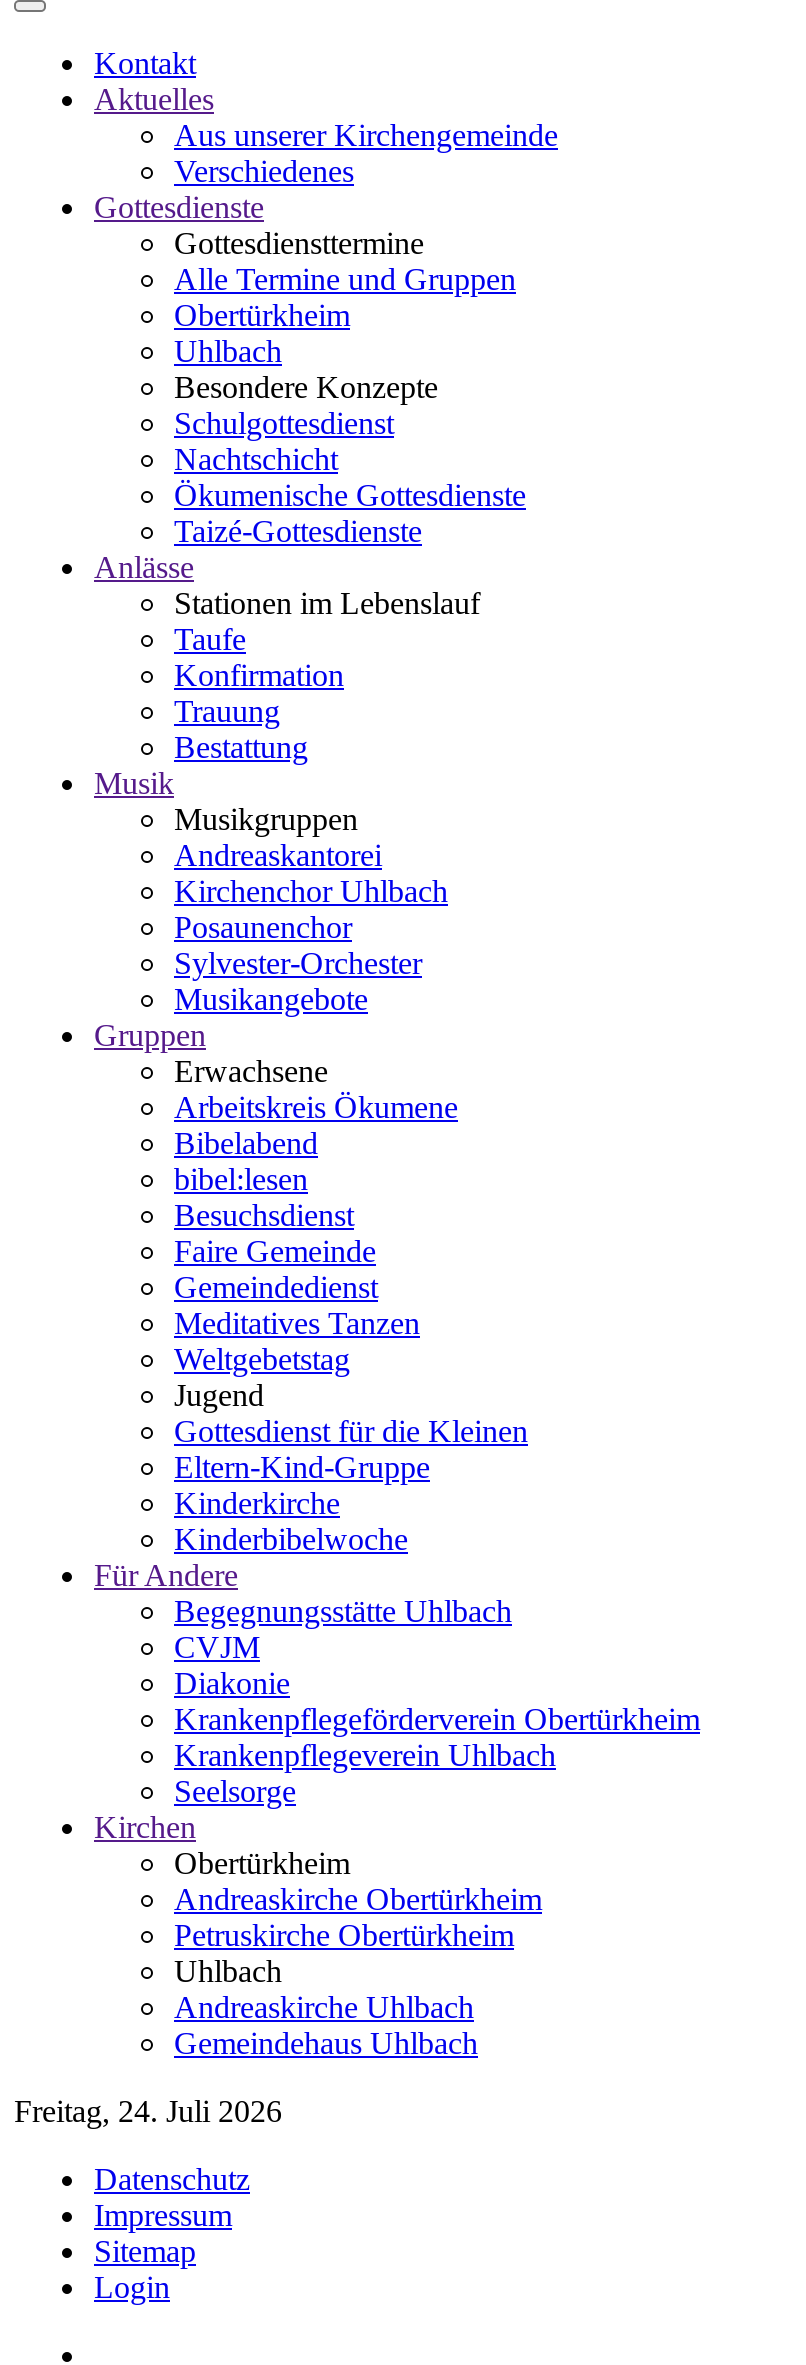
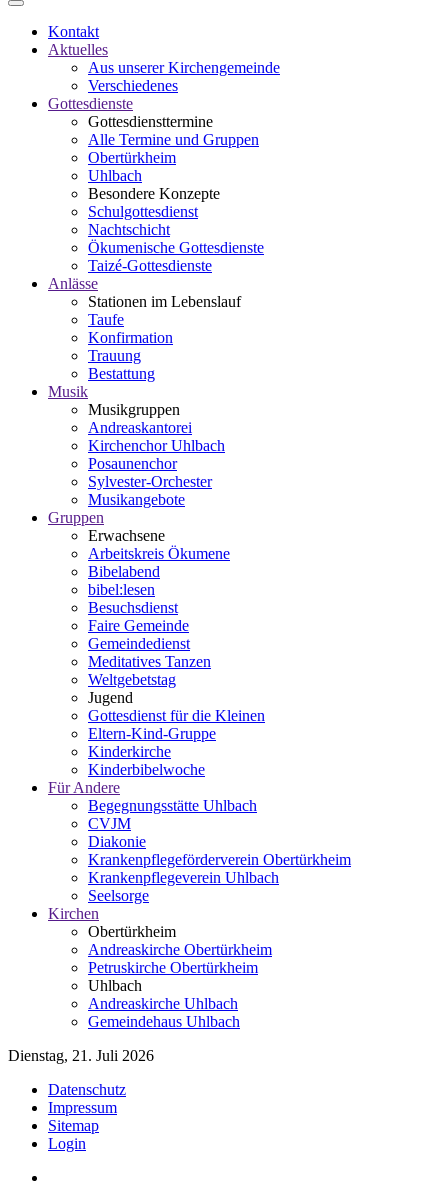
[14,2094,282,2128] Freitag, 24. Juli 2026 -> [8,1047,154,1064] Dienstag, 21. Juli 2026

